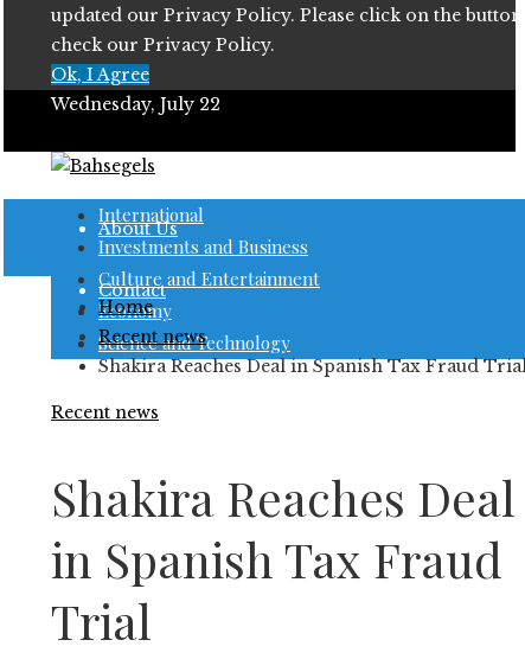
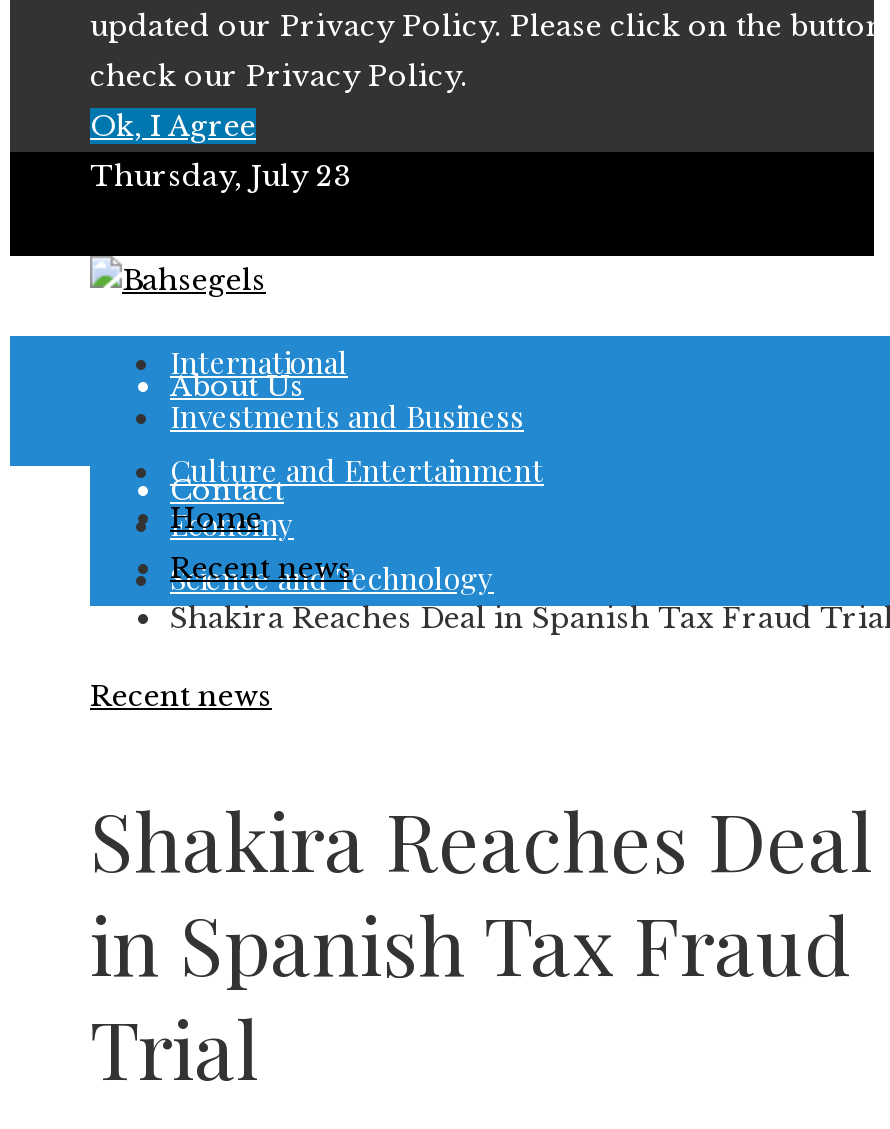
[51,94,220,115] Wednesday, July 22 -> [90,158,352,194] Thursday, July 23

